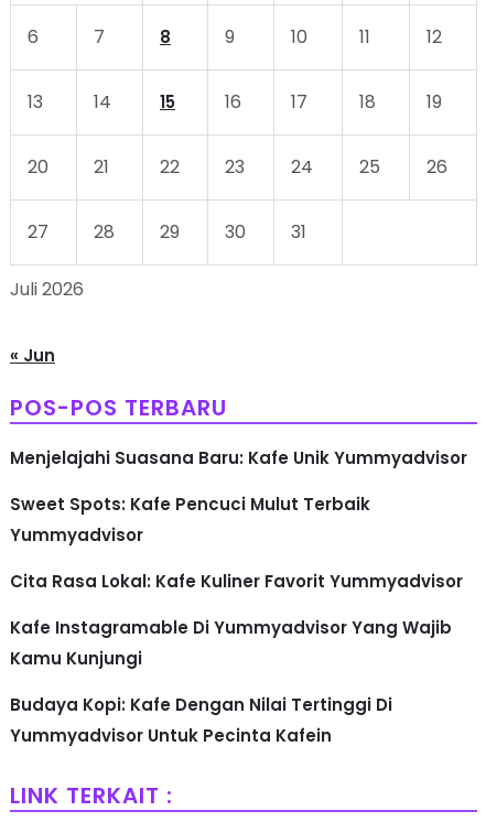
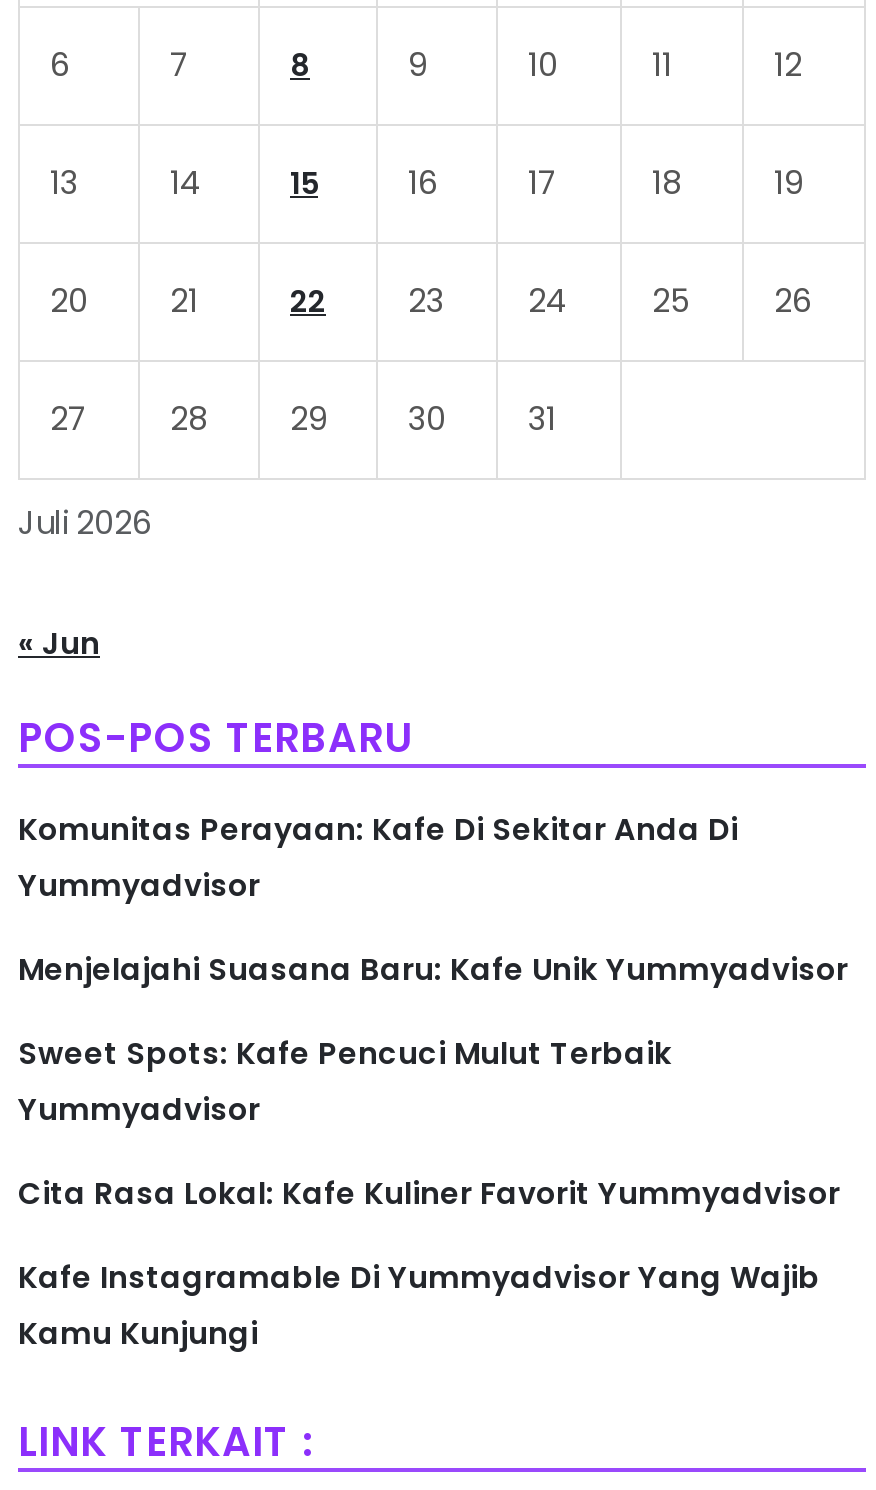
none -> [18,808,738,906] Komunitas Perayaan: Kafe Di Sekitar Anda Di | Yummyadvisor
moved [10,446,467,670] -> [18,948,848,1354]: Menjelajahi Suasana Baru: Kafe Unik Yummyadvisor | Sweet Spots: Kafe Pencuci Mulut Terbaik | Yummyadvisor | Cita Rasa Lokal: Kafe Kuliner Favorit Yummyadvisor | Kafe Instagramable Di Yummyadvisor Yang Wajib | Kamu Kunjungi
[10,693,392,747] Budaya Kopi: Kafe Dengan Nilai Tertinggi Di | Yummyadvisor Untuk Pecinta Kafein -> none

